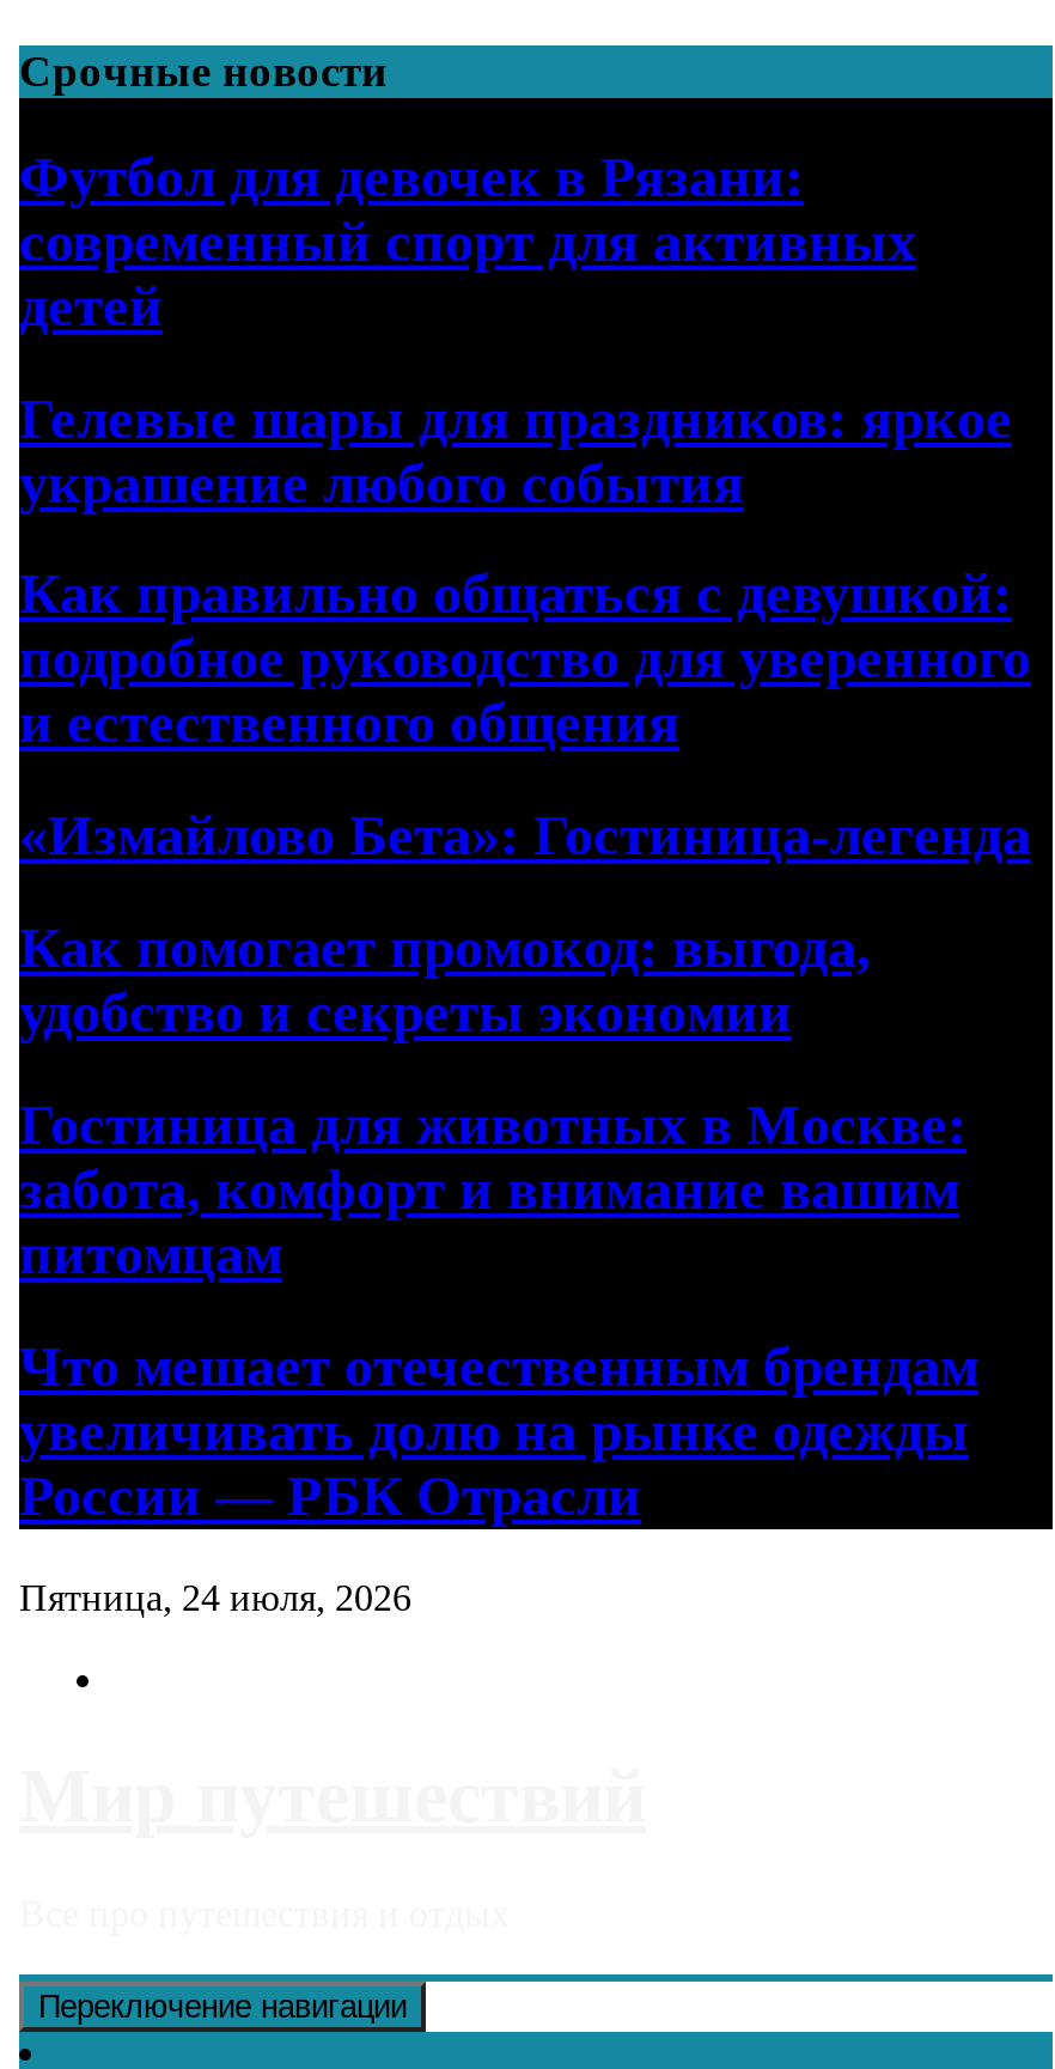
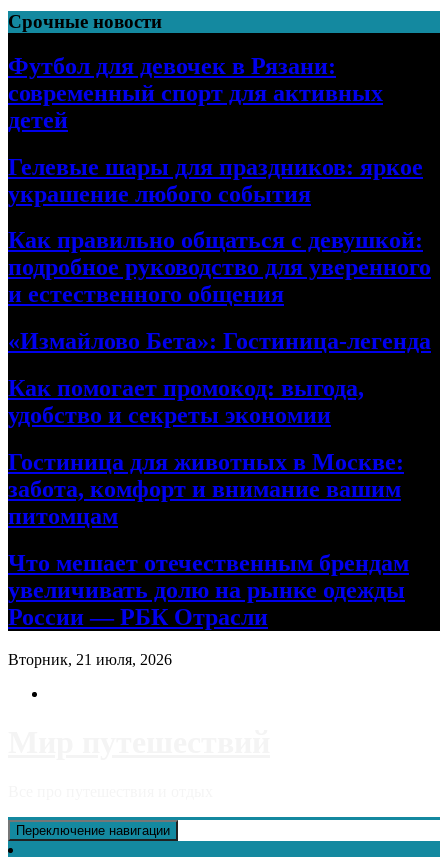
[19,1577,411,1618] Пятница, 24 июля, 2026 -> [8,651,172,668] Вторник, 21 июля, 2026

